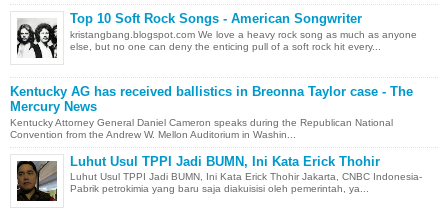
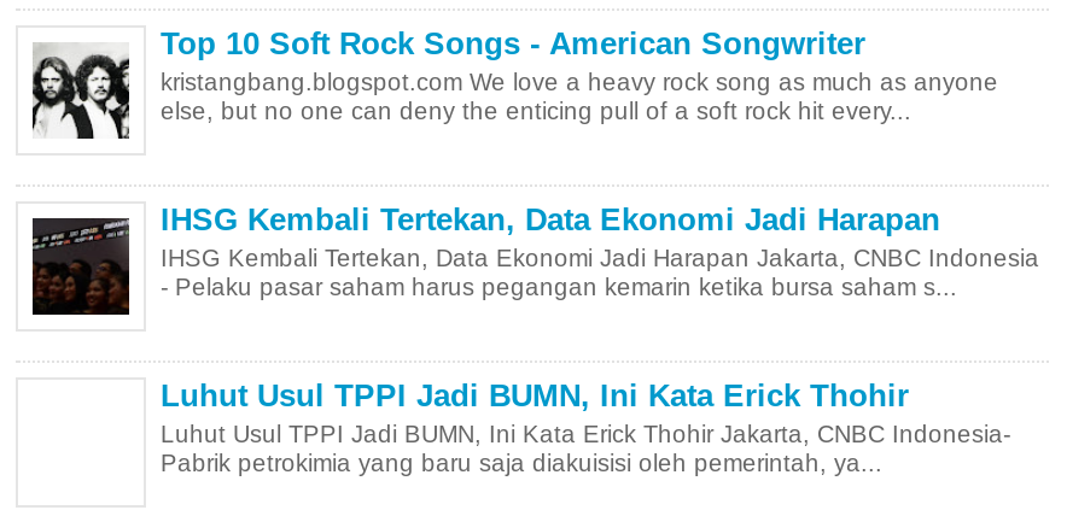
[10,84,413,140] Kentucky AG has received ballistics in Breonna Taylor case - The | Mercury News | Kentucky Attorney General Daniel Cameron speaks during the Republican National | Convention from the Andrew W. Mellon Auditorium in Washin... -> [161,202,1039,299] IHSG Kembali Tertekan, Data Ekonomi Jadi Harapan | IHSG Kembali Tertekan, Data Ekonomi Jadi Harapan Jakarta, CNBC Indonesia | - Pelaku pasar saham harus pegangan kemarin ketika bursa saham s...
[16,160,58,202] [image] -> none

